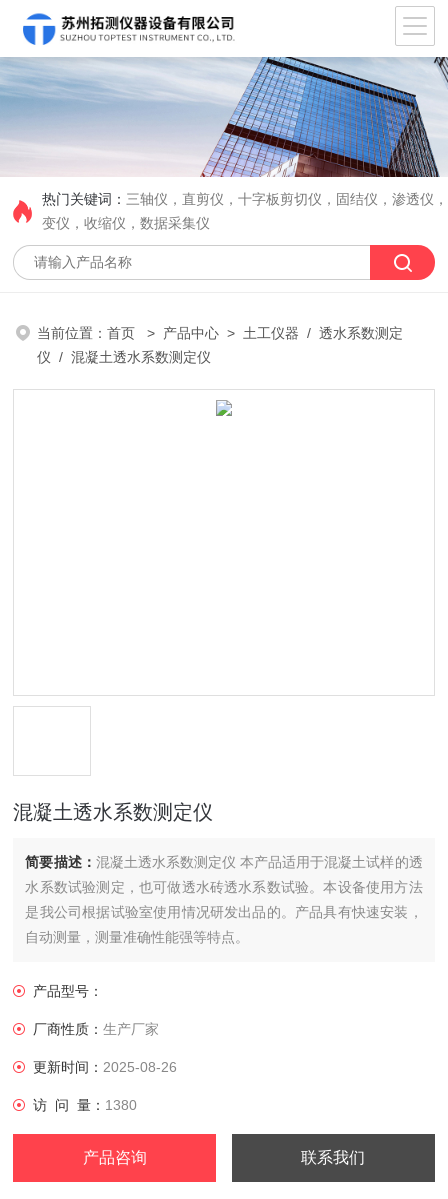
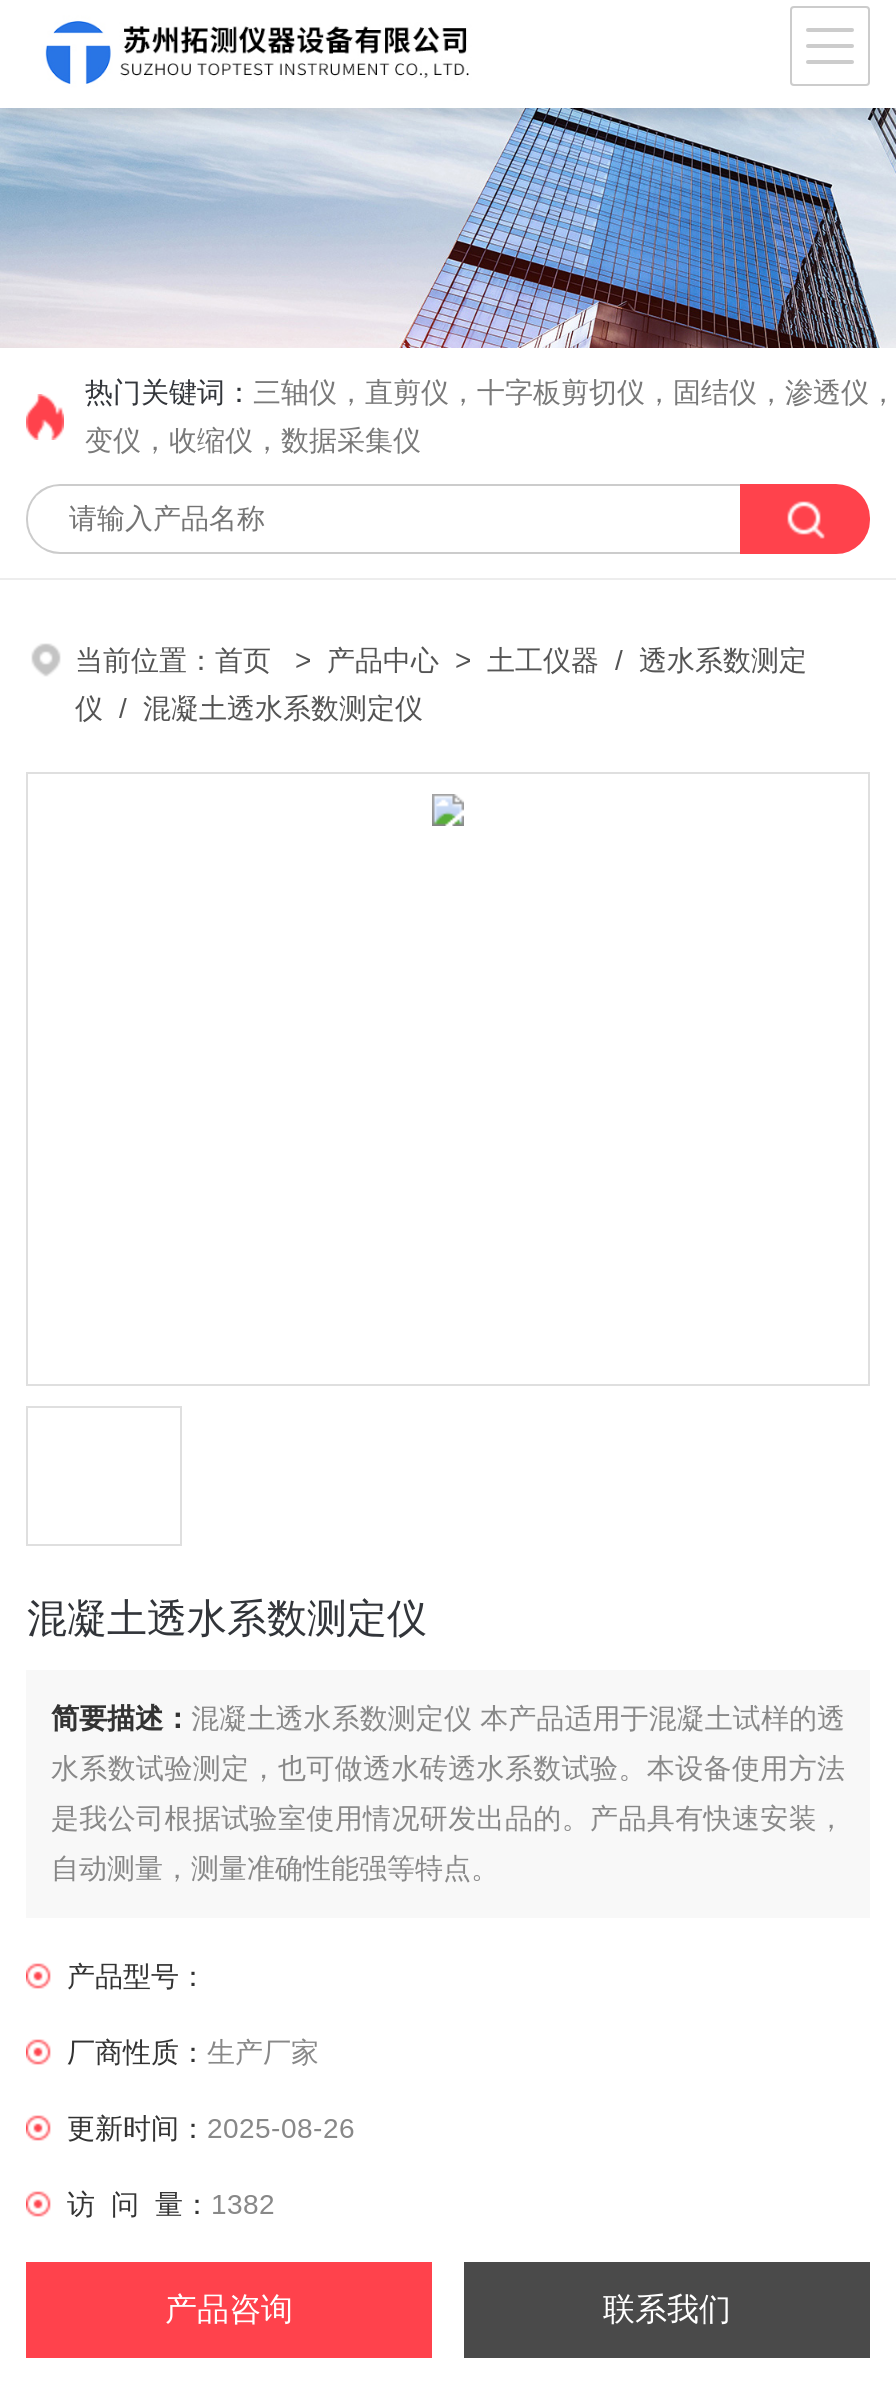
[33,1097,137,1113] 访 问 量：1380 -> [67,2188,275,2220] 访 问 量：1382

